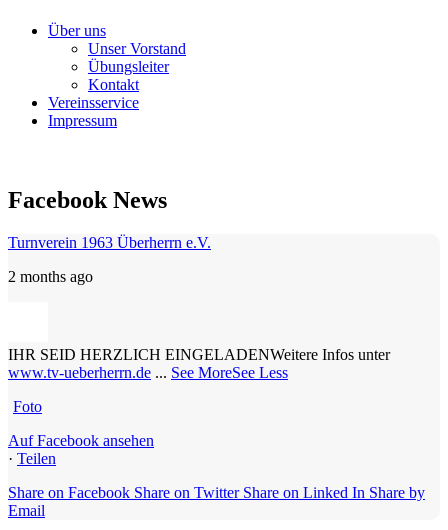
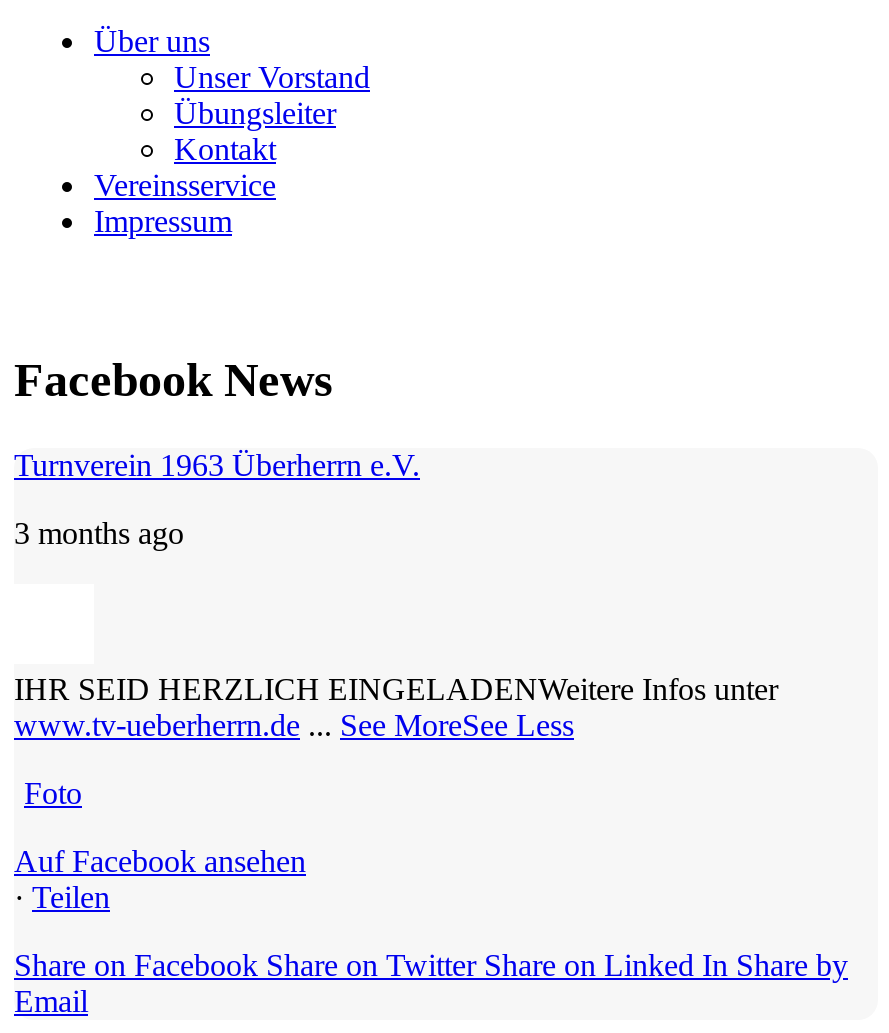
[8,268,93,285] 2 months ago -> [14,516,184,550] 3 months ago

